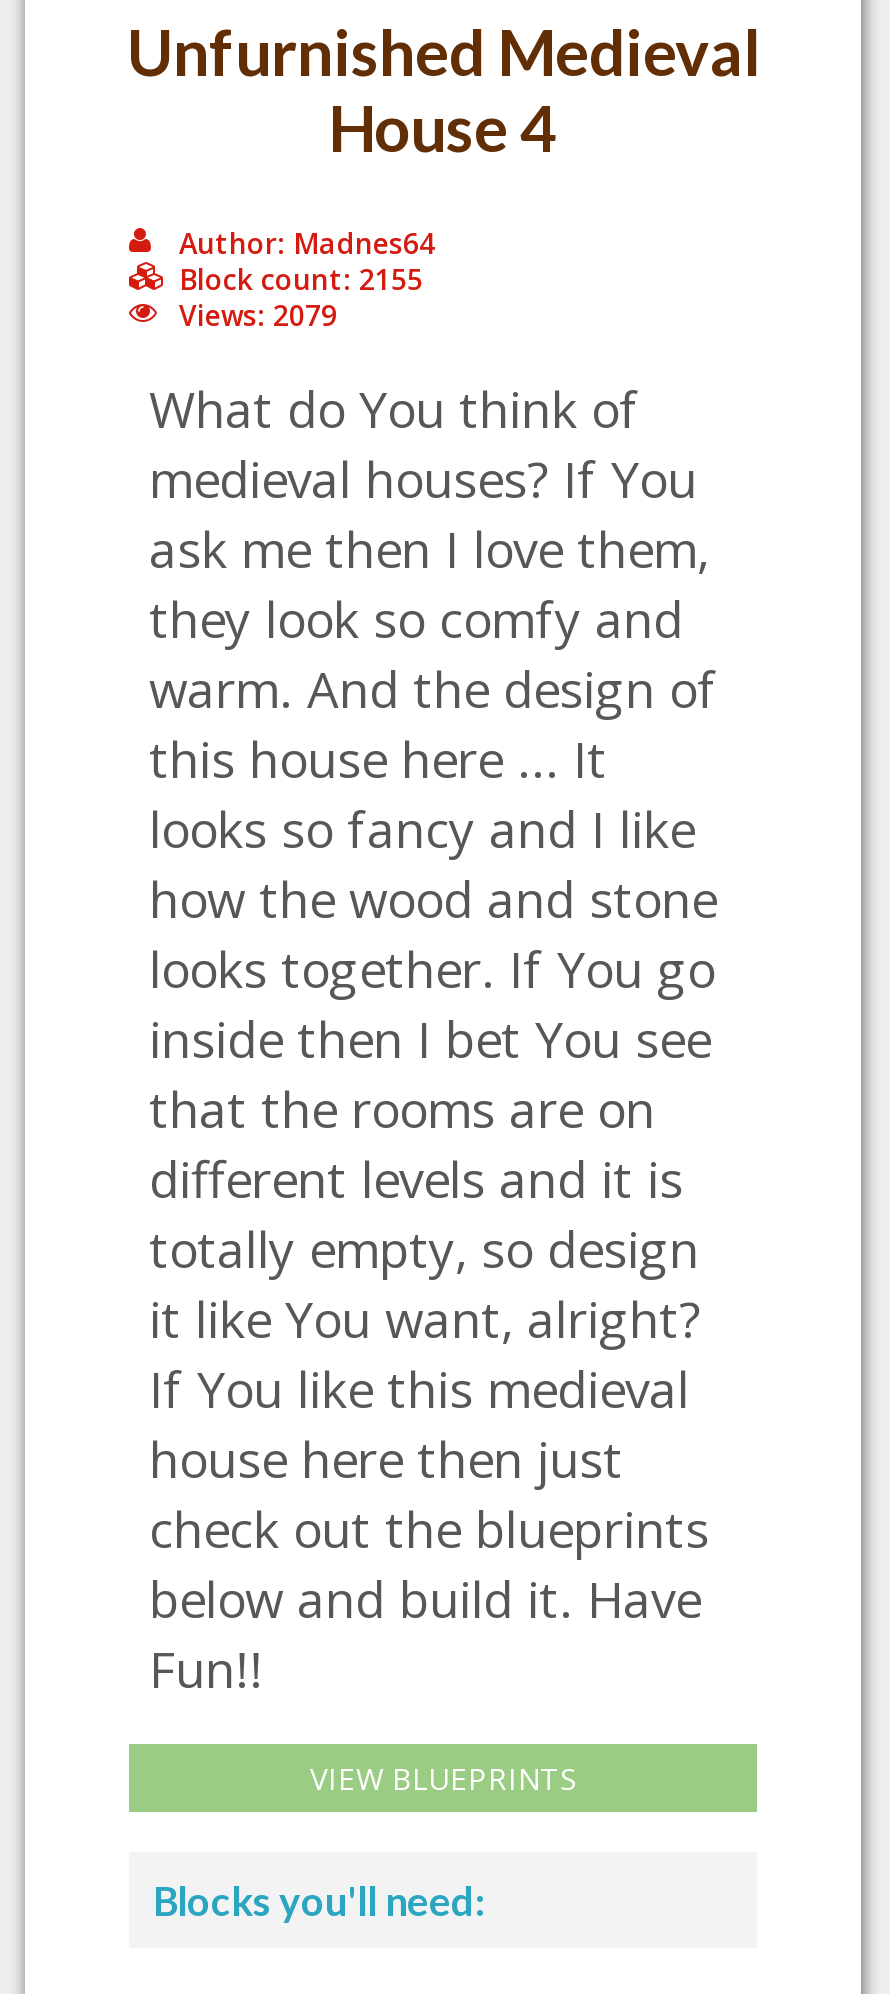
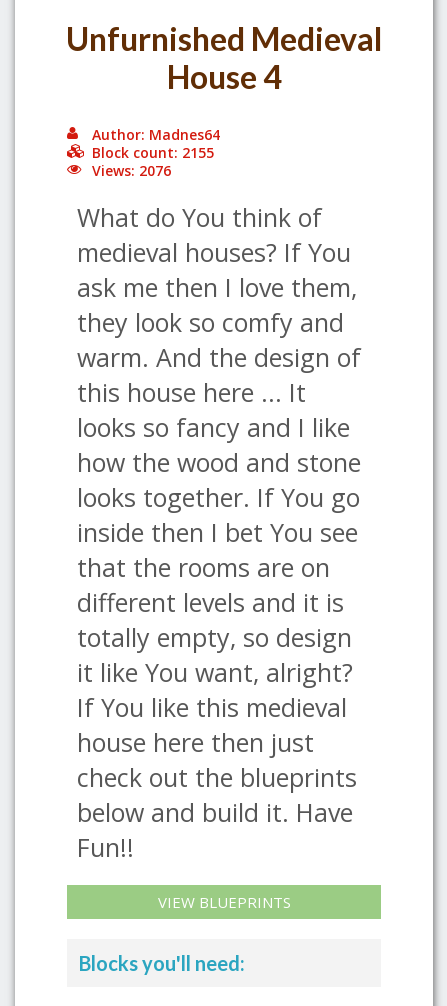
[179,296,337,334] Views: 2079 -> [92,161,171,180] Views: 2076

